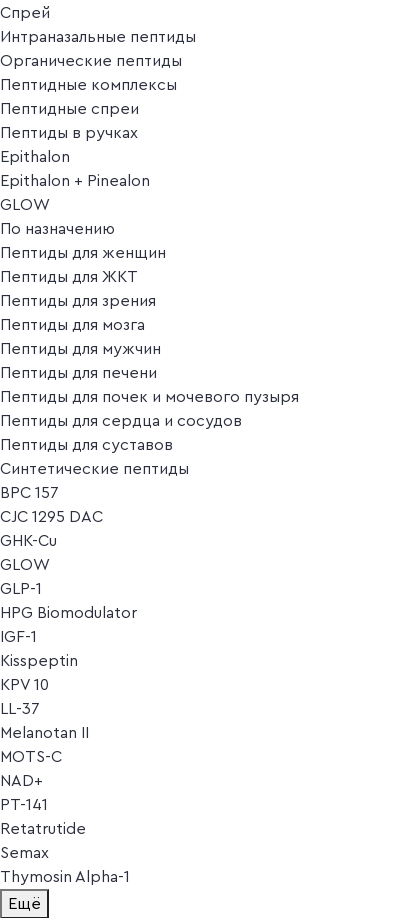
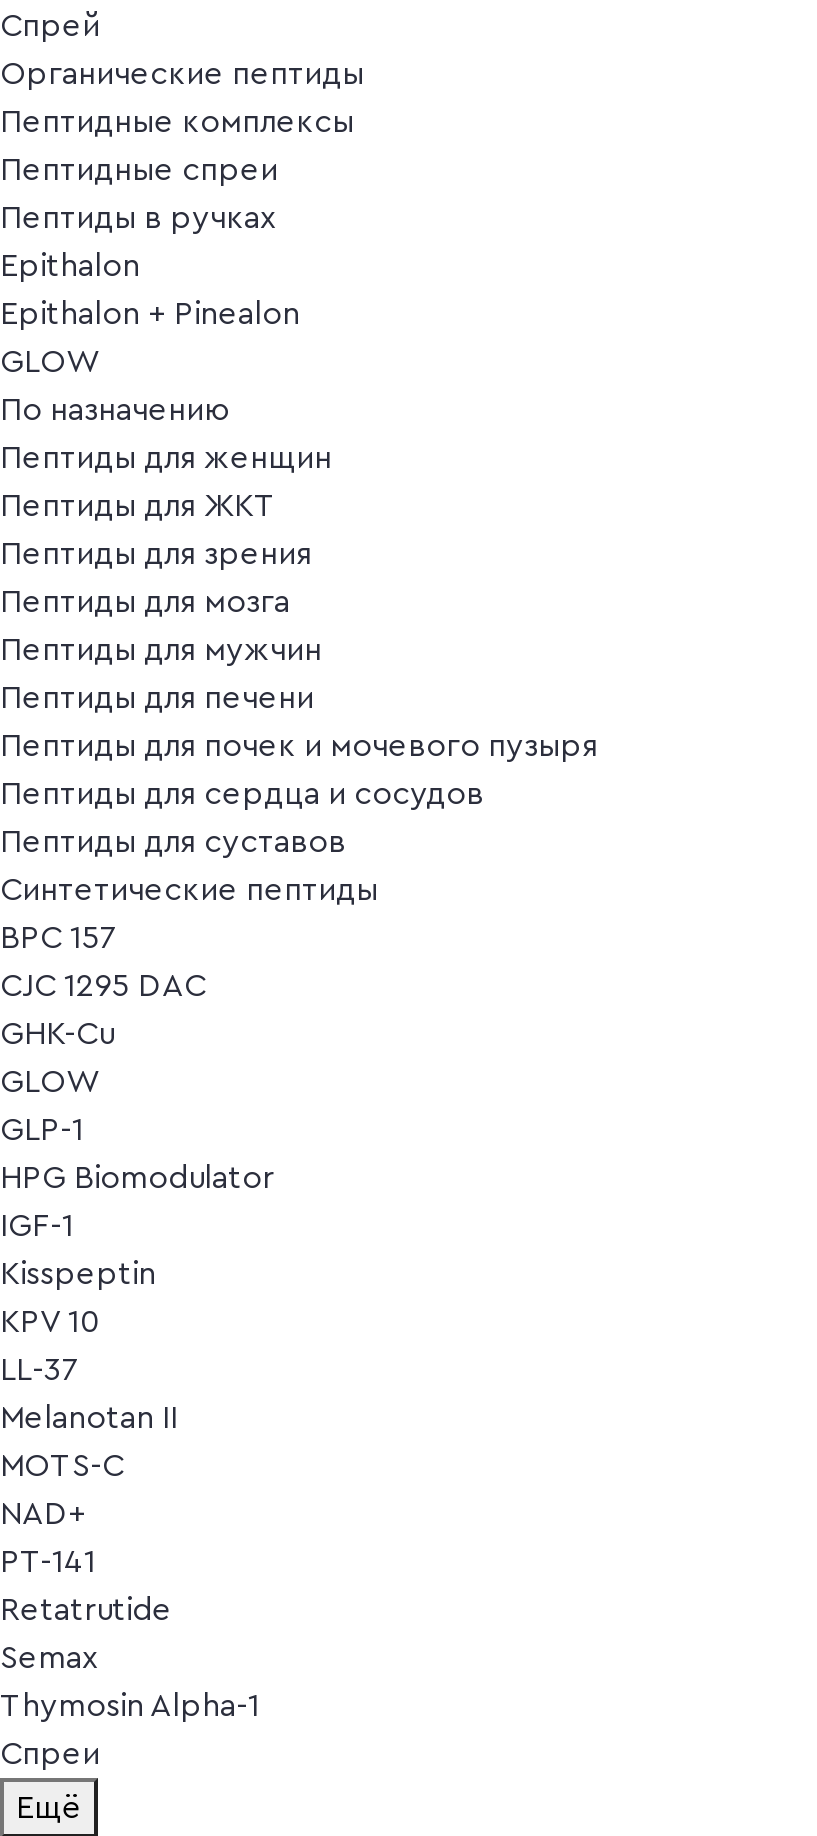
[0,29,196,45] Интраназальные пептиды -> none
moved [0,53,299,885] -> [0,57,598,1721]: Органические пептиды | Пептидные комплексы | Пептидные спреи | ... | Semax | Thymosin Alpha-1
none -> [0,1737,100,1769] Спреи

